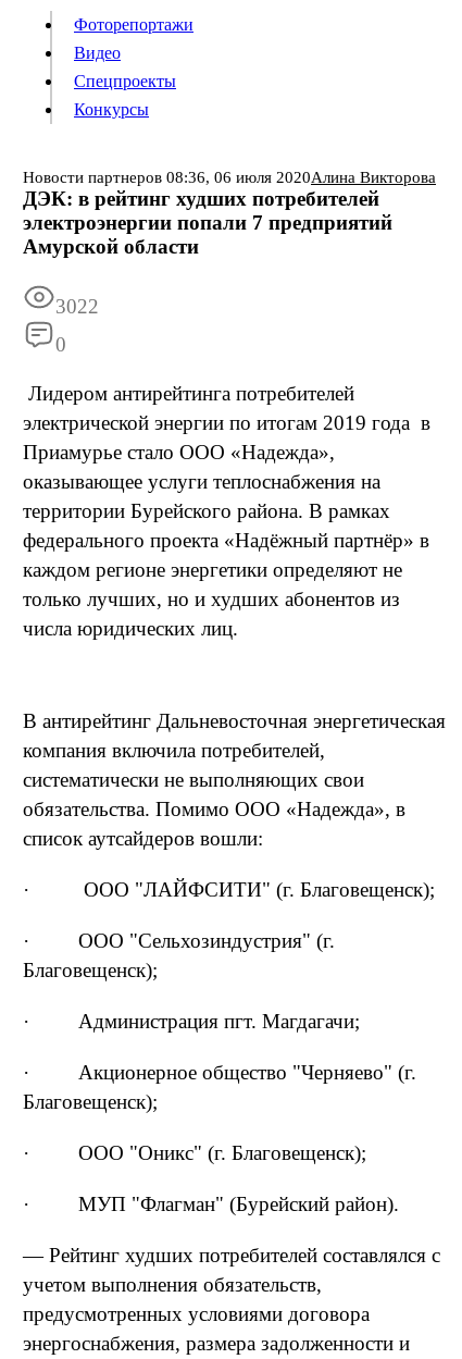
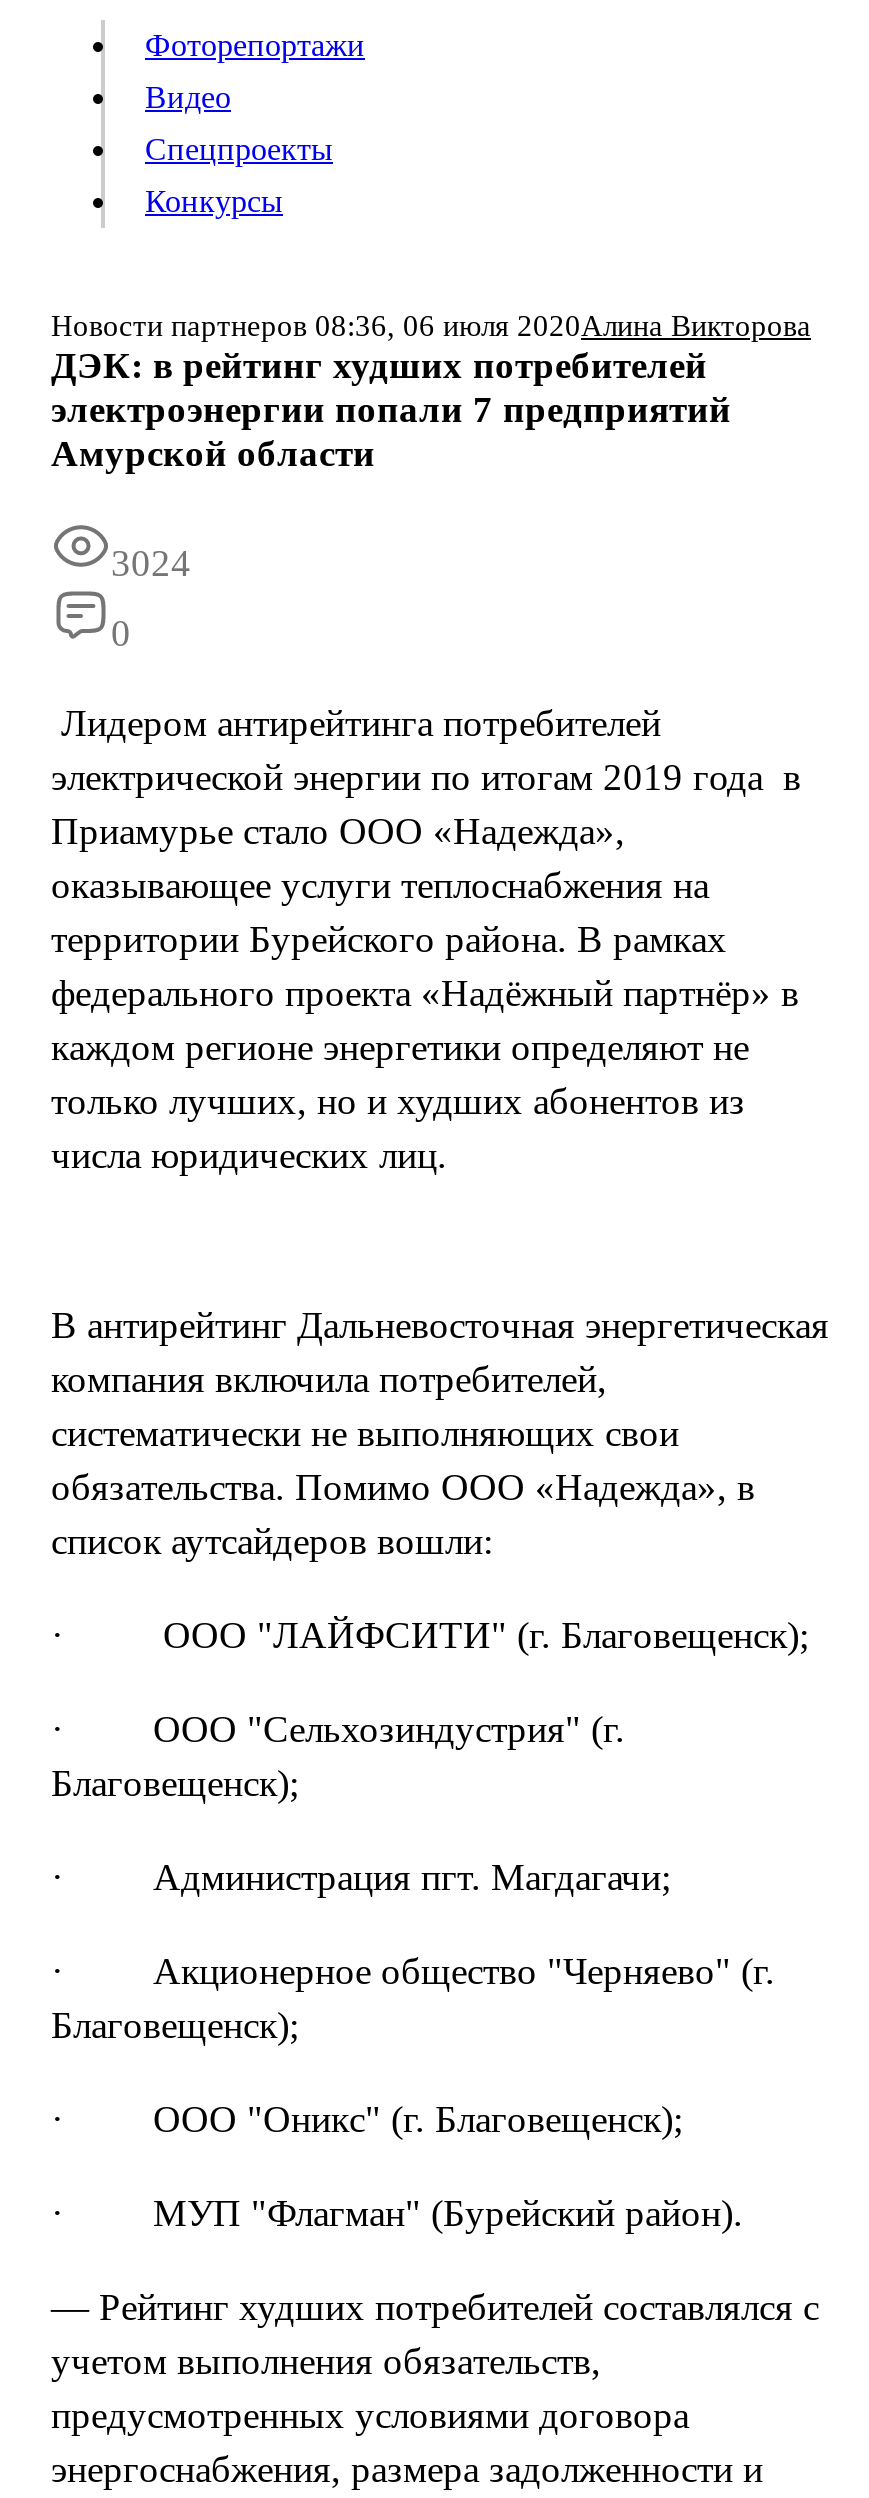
[55,295,99,318] 3022 -> [111,543,191,585] 3024

